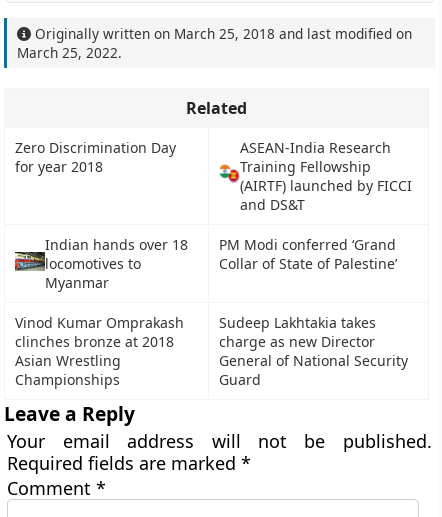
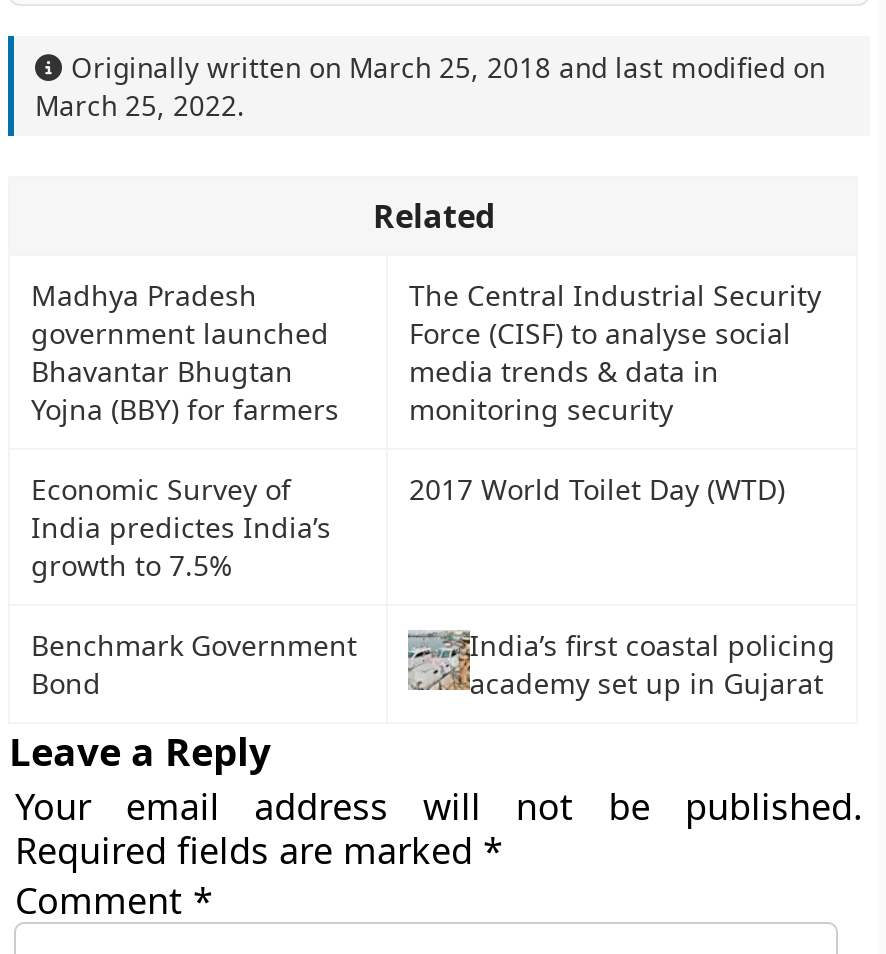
[15,138,176,176] Zero Discrimination Day | for year 2018 -> [31,276,339,428] Madhya Pradesh | government launched | Bhavantar Bhugtan | Yojna (BBY) for farmers
[240,138,412,214] ASEAN-India Research | Training Fellowship | (AIRTF) launched by FICCI | and DS&T -> [409,276,821,428] The Central Industrial Security | Force (CISF) to analyse social | media trends & data in | monitoring security
[45,235,188,292] Indian hands over 18 | locomotives to | Myanmar -> [31,470,331,584] Economic Survey of | India predictes India’s | growth to 7.5%
[219,235,397,273] PM Modi conferred ‘Grand | Collar of State of Palestine’ -> [409,470,785,508] 2017 World Toilet Day (WTD)
[15,313,184,389] Vinod Kumar Omprakash | clinches bronze at 2018 | Asian Wrestling | Championships -> [31,626,357,702] Benchmark Government | Bond
[219,313,408,389] Sudeep Lakhtakia takes | charge as new Director | General of National Security | Guard -> [470,626,836,702] India’s first coastal policing | academy set up in Gujarat

